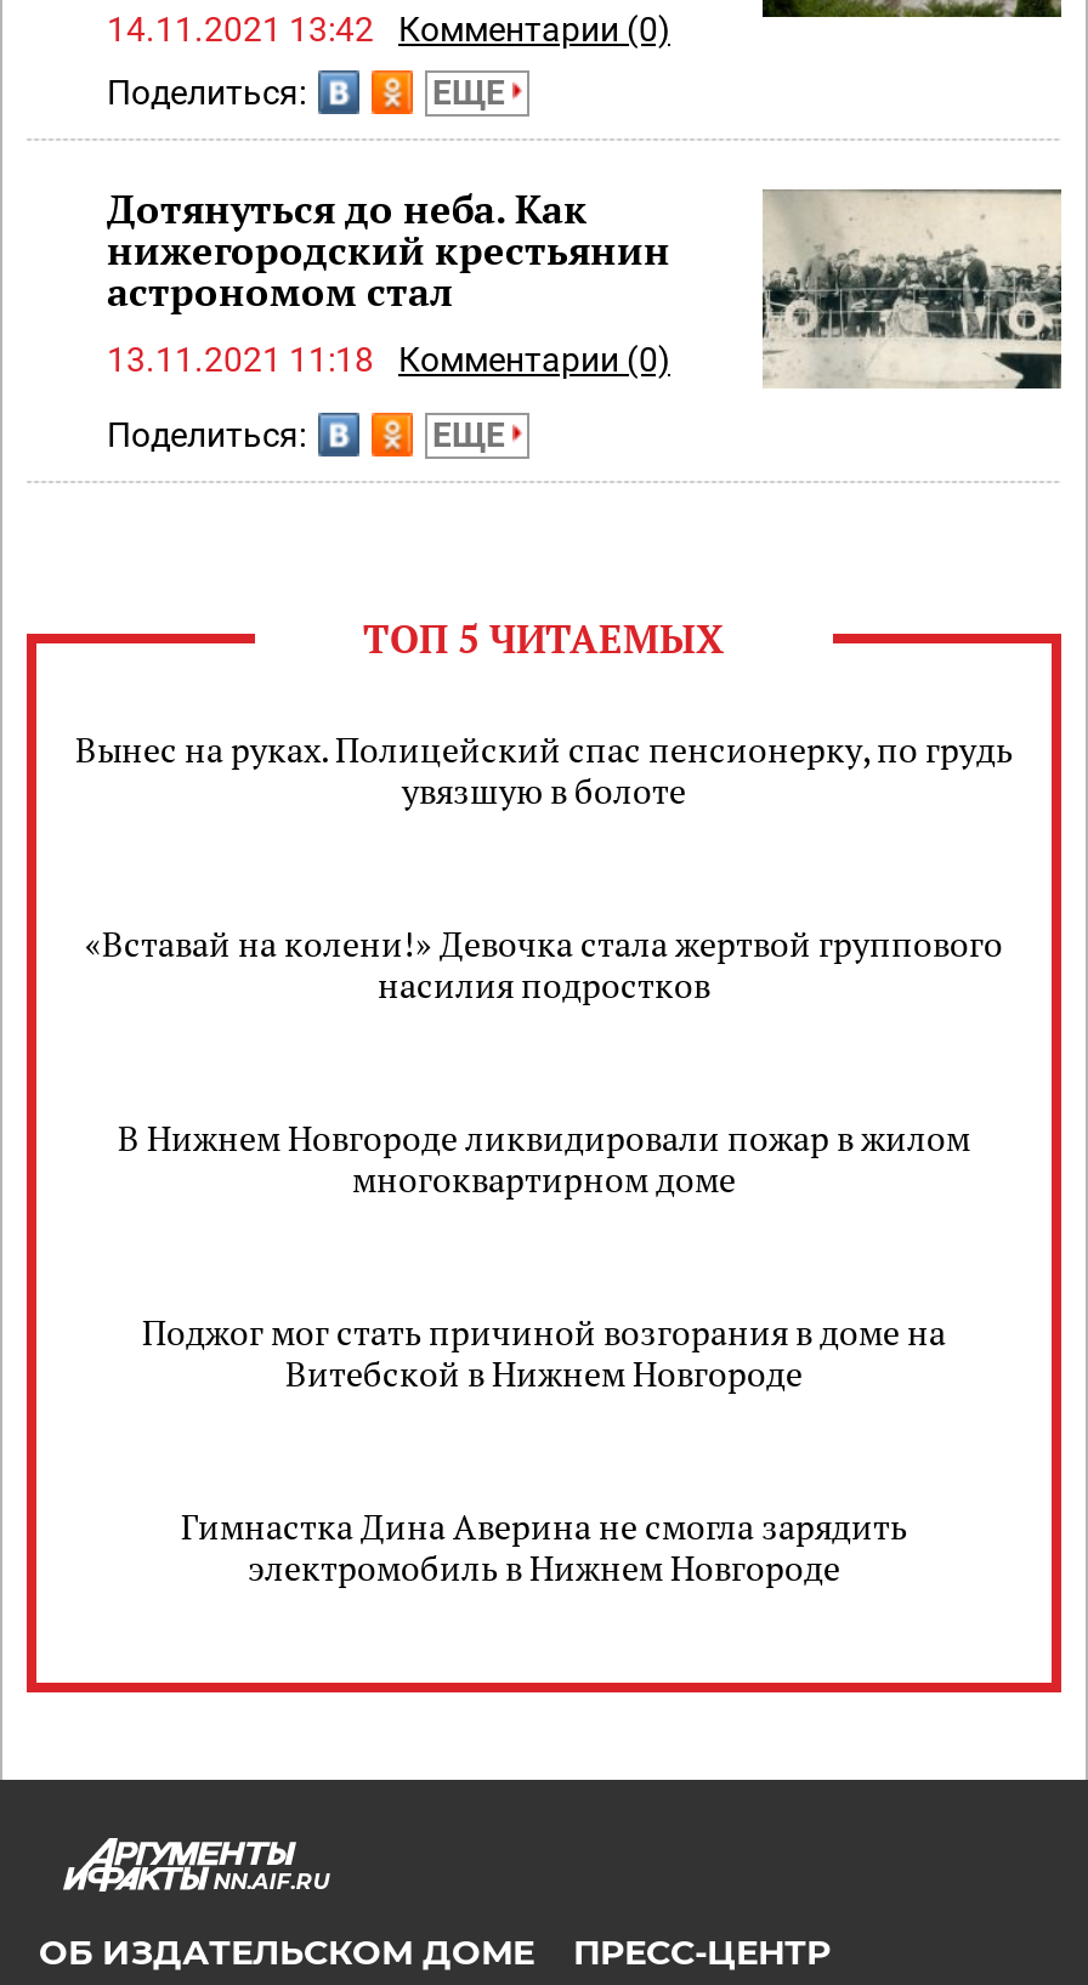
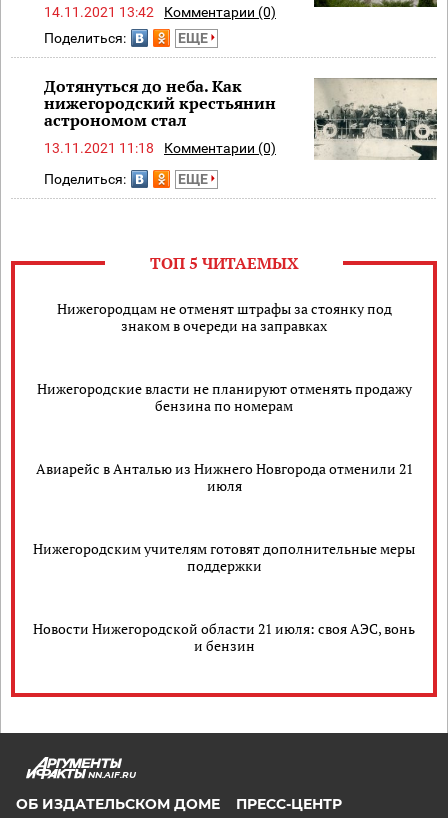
[75,725,1013,813] Вынес на руках. Полицейский спас пенсионерку, по грудь | увязшую в болоте -> [56,299,391,335] Нижегородцам не отменят штрафы за стоянку под | знаком в очереди на заправках
[85,920,1003,1007] «Вставай на колени!» Девочка стала жертвой группового | насилия подростков -> [36,379,411,415] Нижегородские власти не планируют отменять продажу | бензина по номерам
[118,1114,970,1201] В Нижнем Новгороде ликвидировали пожар в жилом | многоквартирном доме -> [35,459,412,495] Авиарейс в Анталью из Нижнего Новгорода отменили 21 | июля
[142,1308,946,1395] Поджог мог стать причиной возгорания в доме на | Витебской в Нижнем Новгороде -> [33,539,415,575] Нижегородским учителям готовят дополнительные меры | поддержки
[181,1502,907,1590] Гимнастка Дина Аверина не смогла зарядить | электромобиль в Нижнем Новгороде -> [33,619,415,655] Новости Нижегородской области 21 июля: своя АЭС, вонь | и бензин

